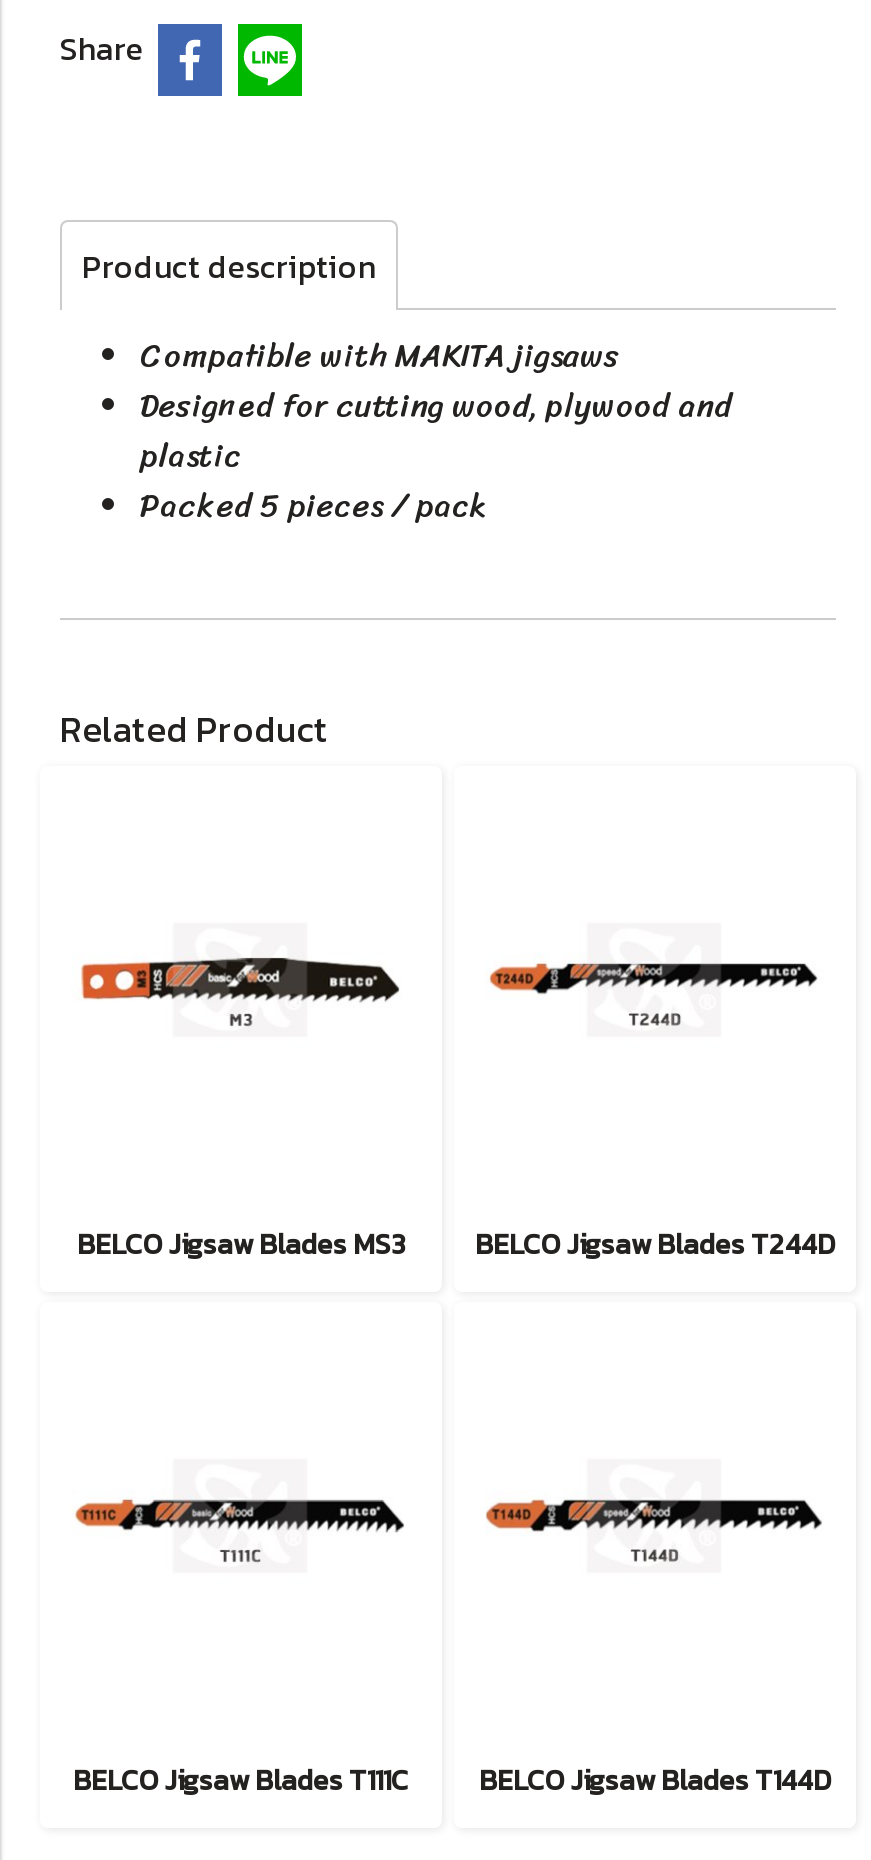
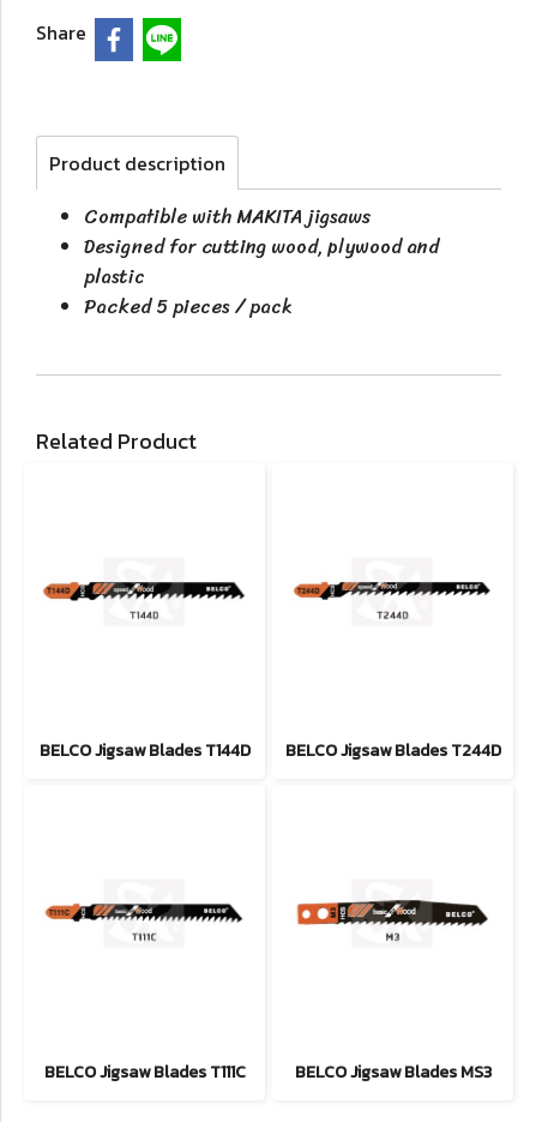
moved [72,956,406,1024] -> [291,899,492,940]: [image]
moved [77,1224,405,1266] -> [294,1060,491,1085]: BELCO Jigsaw Blades MS3
moved [484,1494,824,1564] -> [42,578,246,620]: [image]
moved [479,1760,831,1802] -> [39,738,250,763]: BELCO Jigsaw Blades T144D

